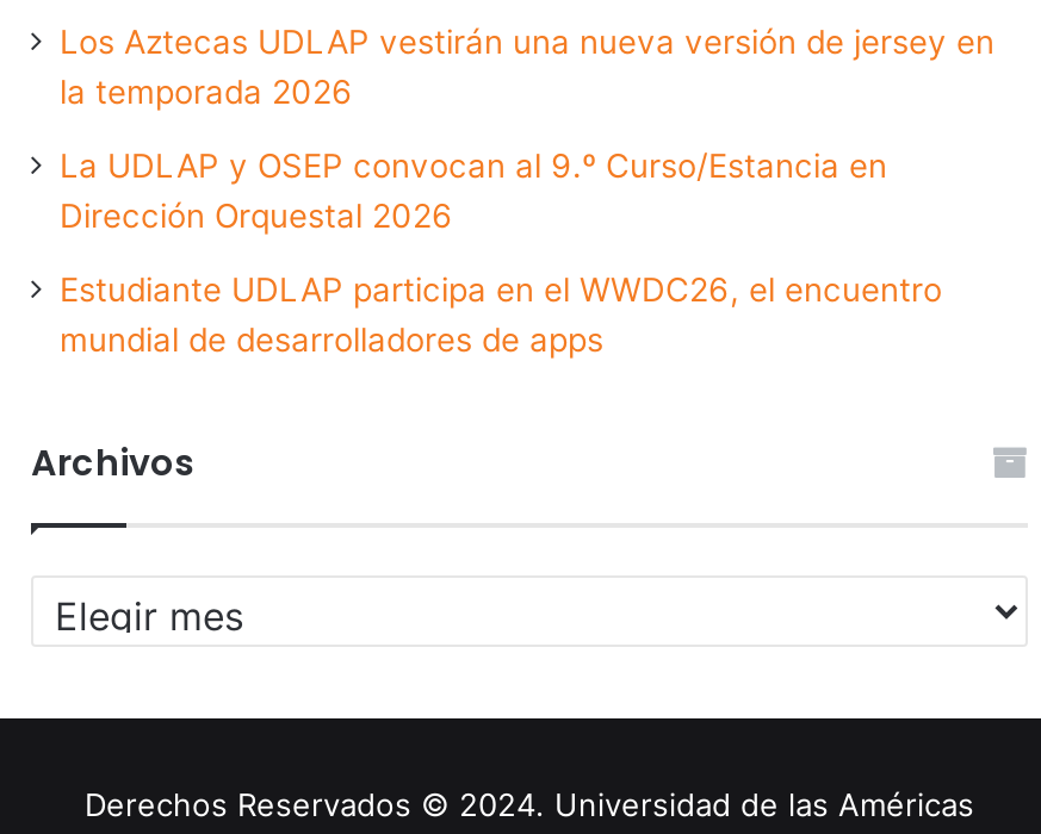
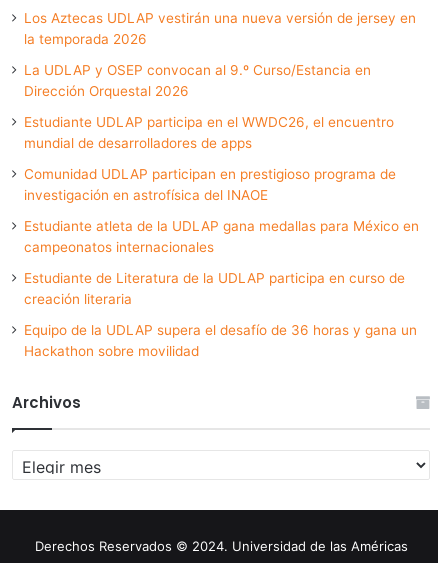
none -> [24,166,419,359] Comunidad UDLAP participan en prestigioso programa de | investigación en astrofísica del INAOE | Estudiante atleta de la UDLAP gana medallas para México en | campeonatos internacionales | Estudiante de Literatura de la UDLAP participa en curso de | creación literaria | Equipo de la UDLAP supera el desafío de 36 horas y gana un | Hackathon sobre movilidad

